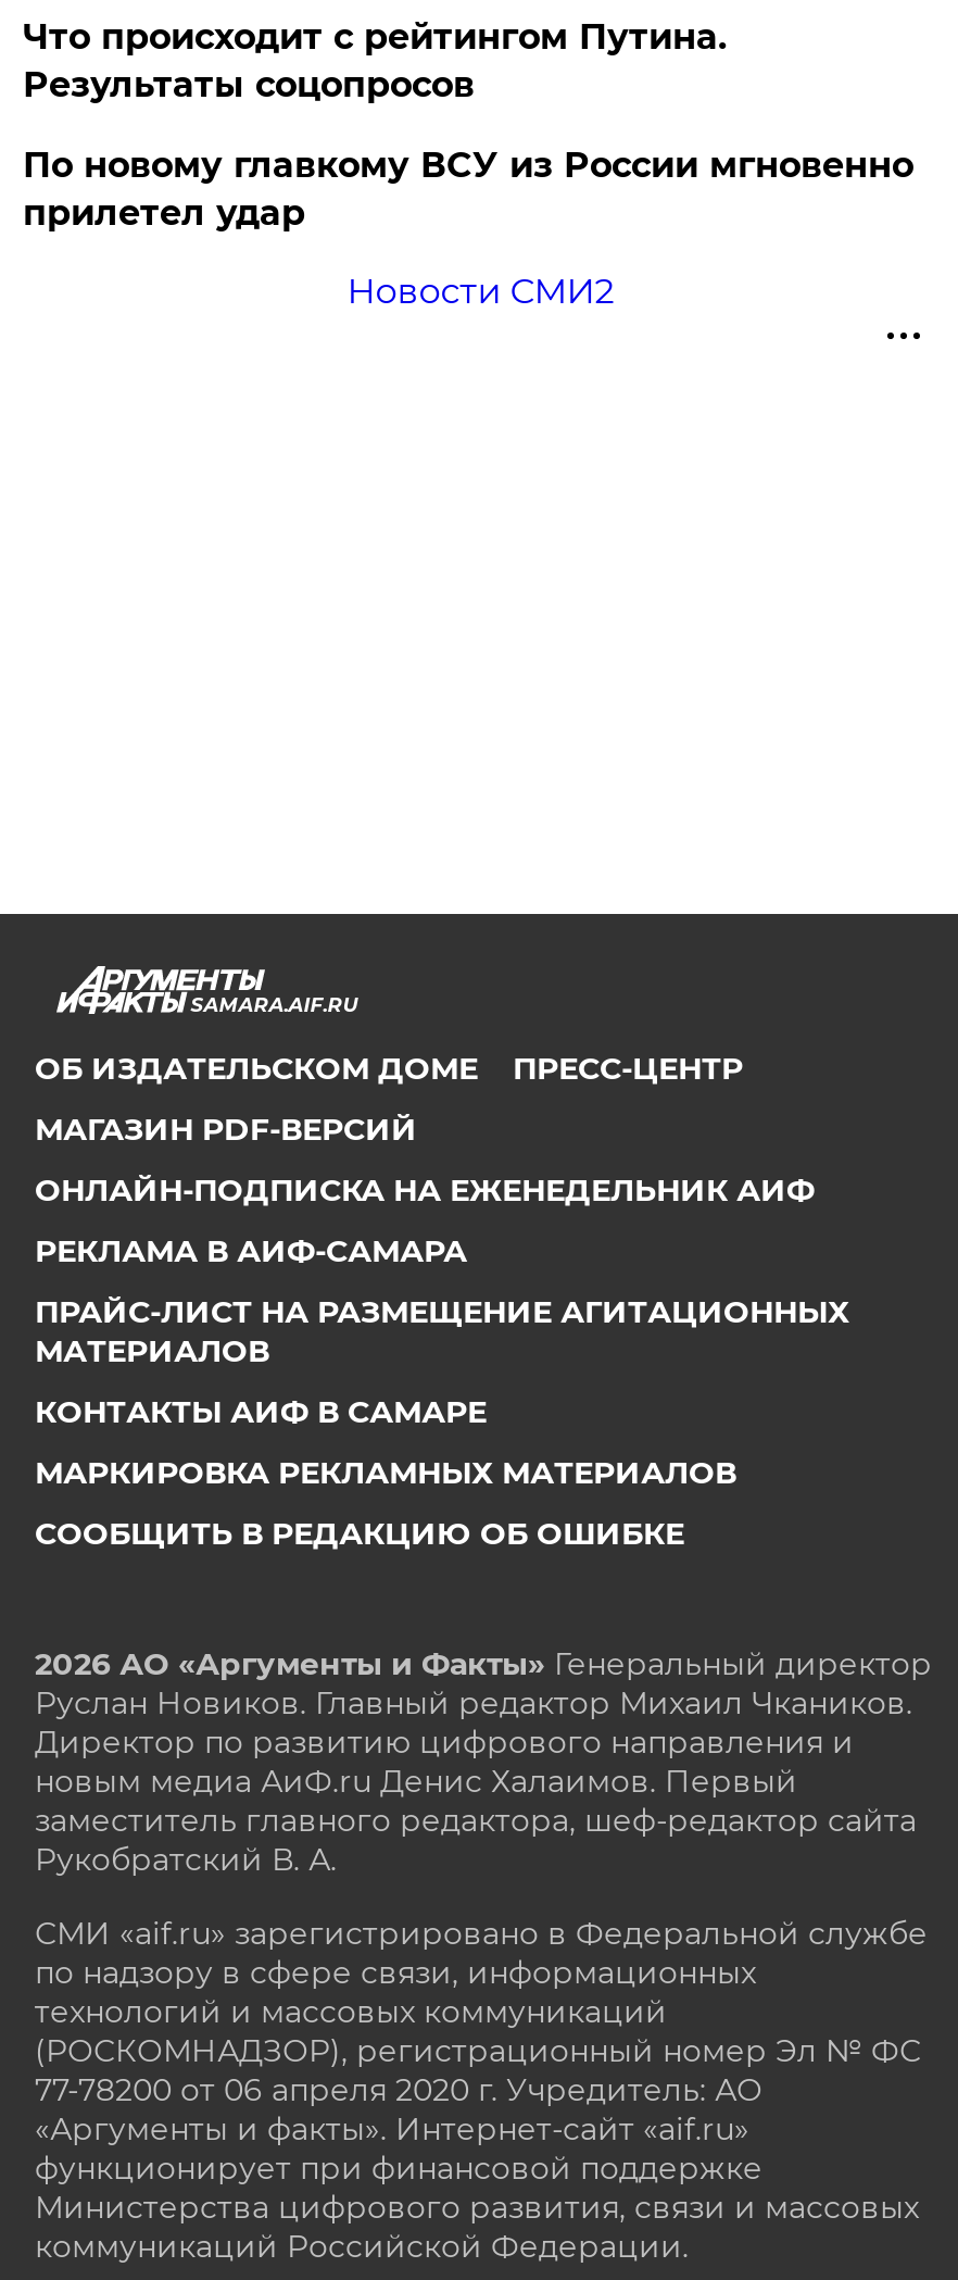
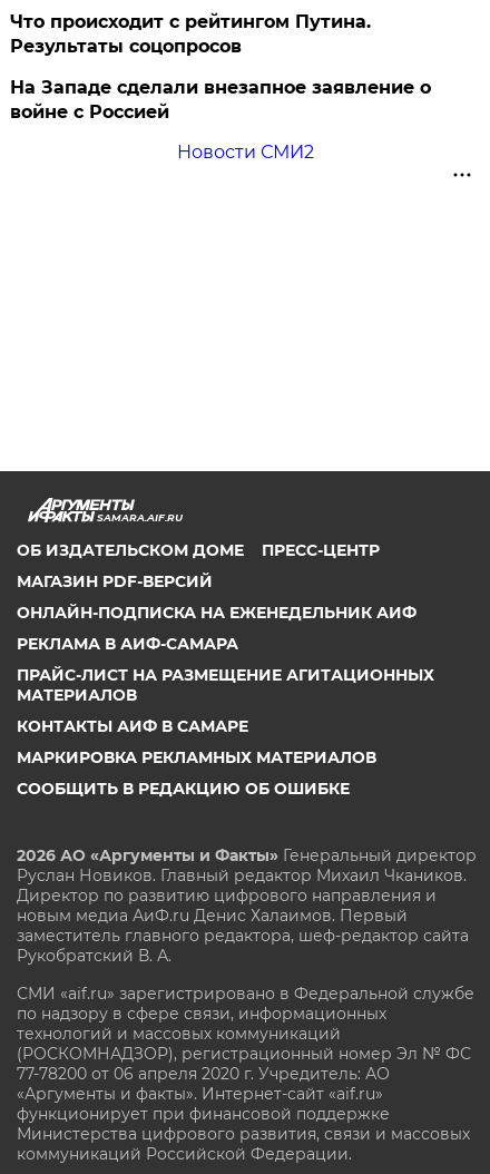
[23,144,913,233] По новому главкому ВСУ из России мгновенно | прилетел удар -> [10,77,431,122] На Западе сделали внезапное заявление о | войне с Россией

